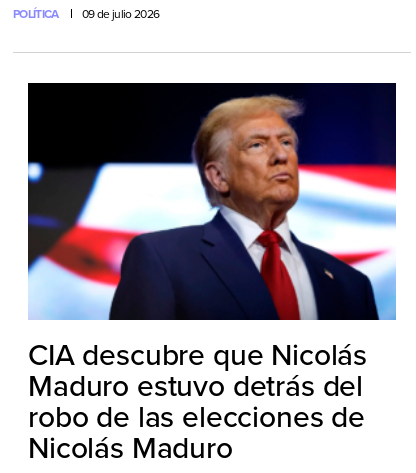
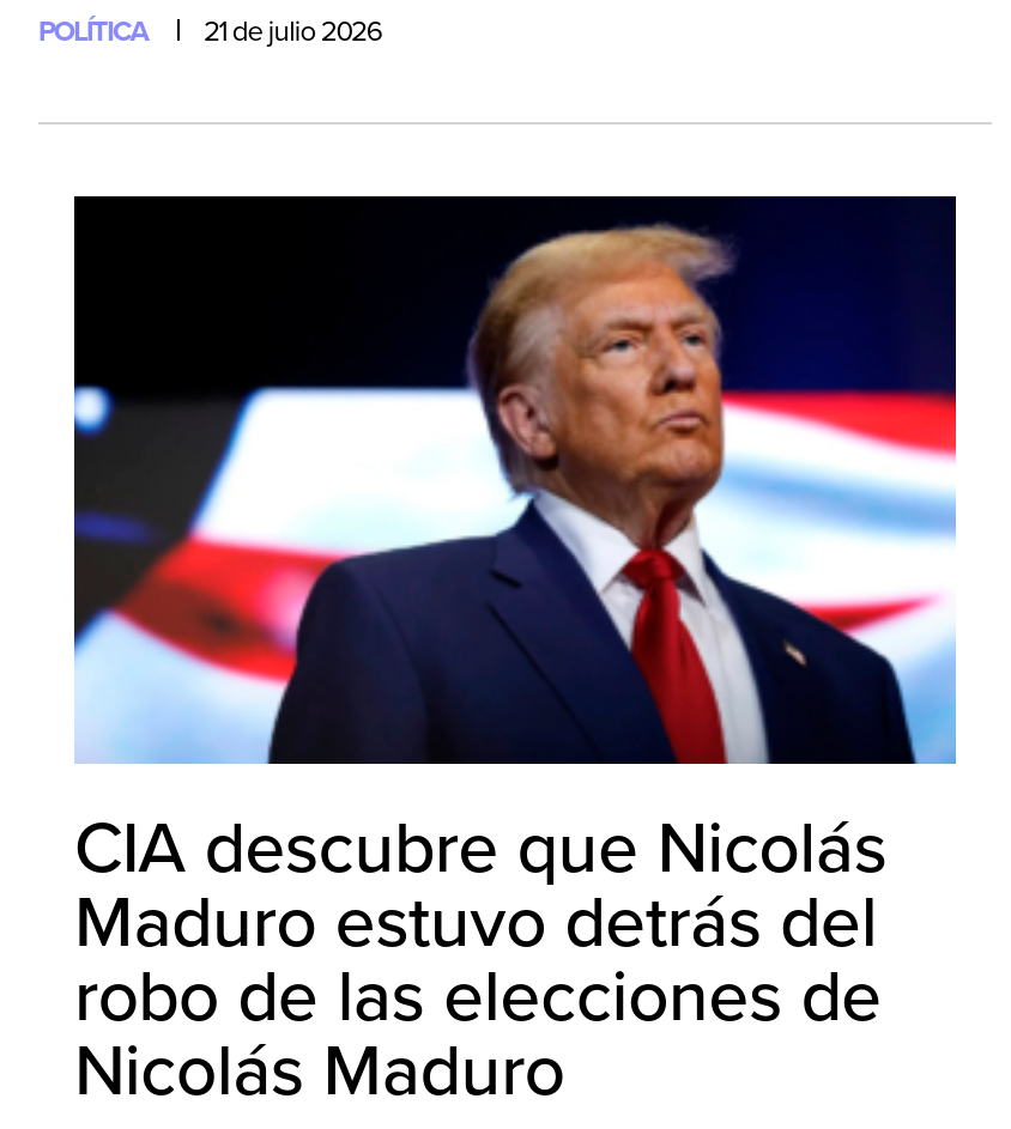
[13,7,159,21] POLÍTICA 09 de julio 2026 -> [38,13,381,47] POLÍTICA 21 de julio 2026

